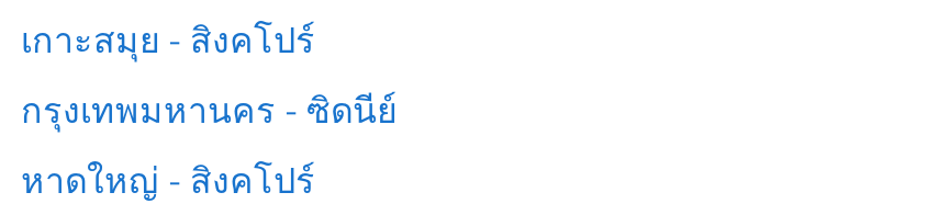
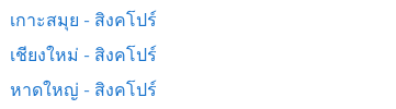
[21,90,397,132] กรุงเทพมหานคร - ซิดนีย์ -> [10,45,157,65] เชียงใหม่ - สิงคโปร์

